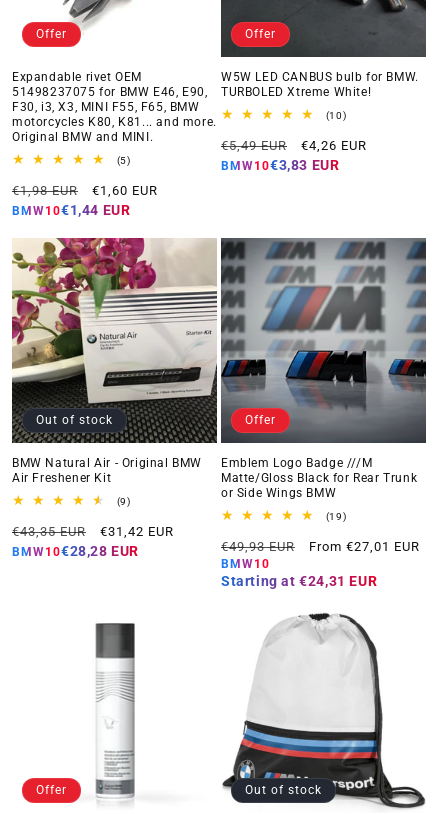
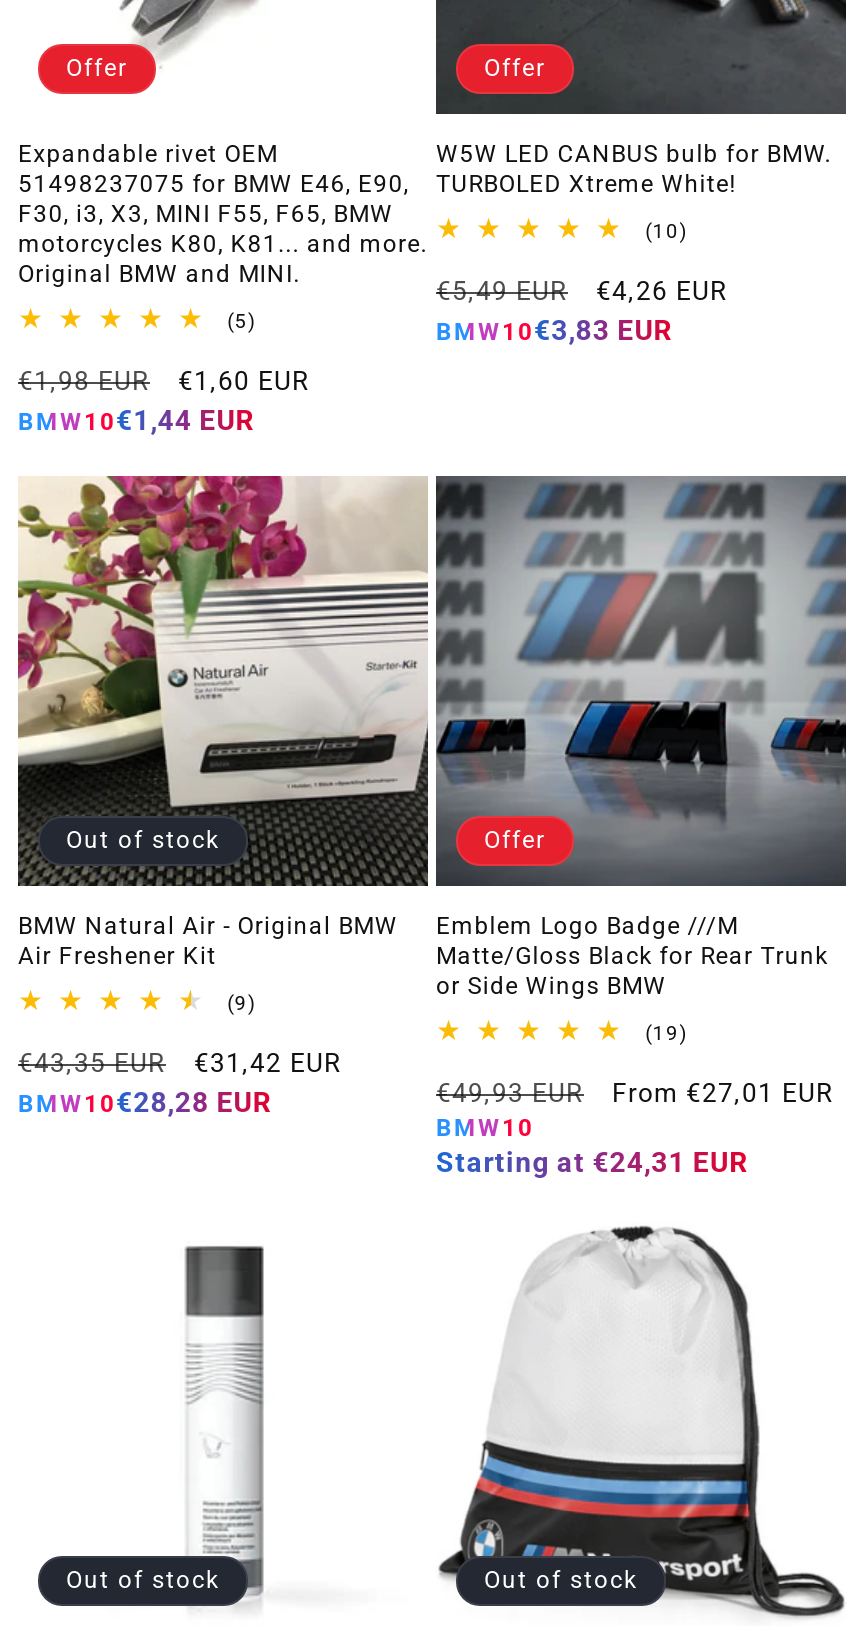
[36,783,67,797] Offer -> [66,1566,220,1594] Out of stock

